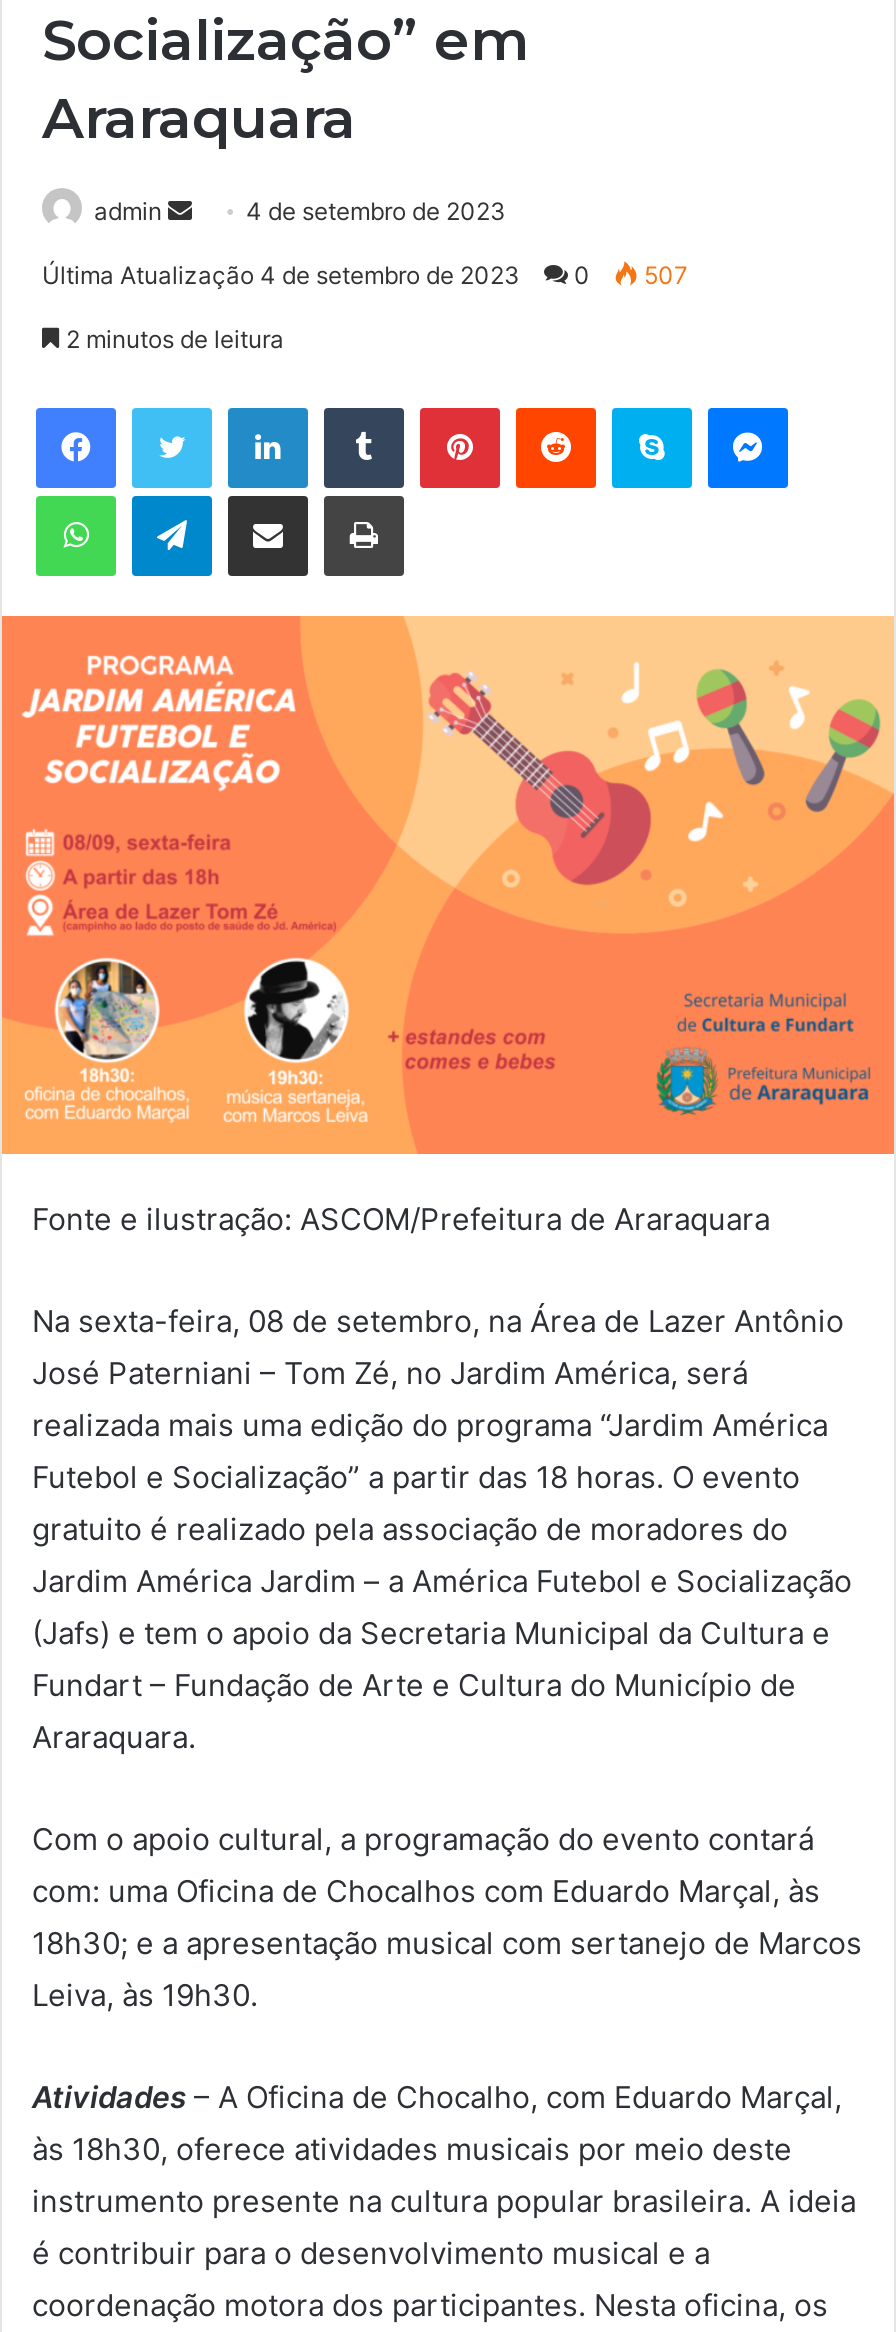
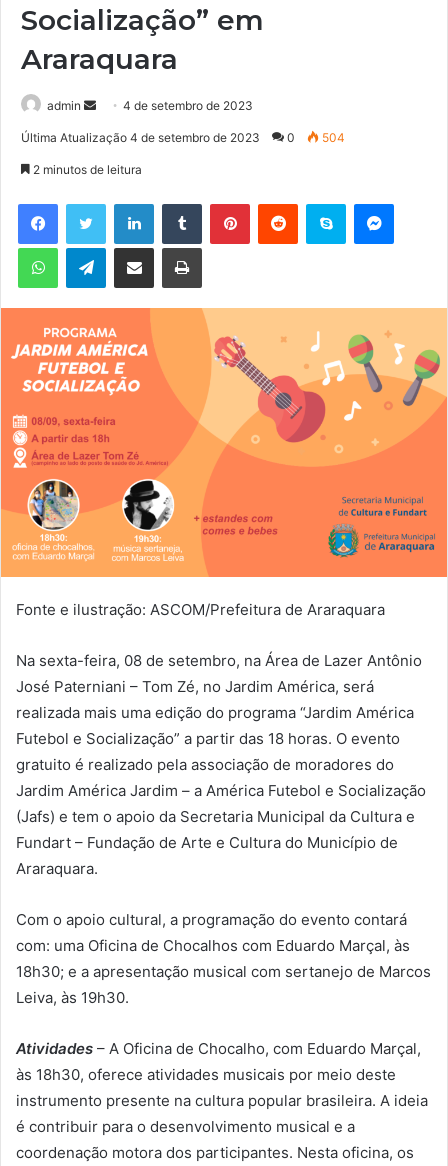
[42,260,688,290] Última Atualização 4 de setembro de 2023 0 507 -> [21,130,345,145] Última Atualização 4 de setembro de 2023 0 504

